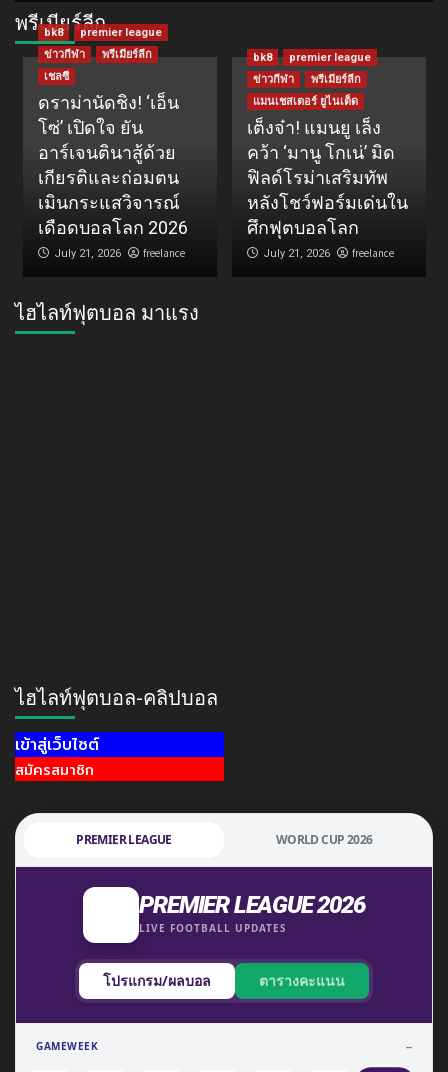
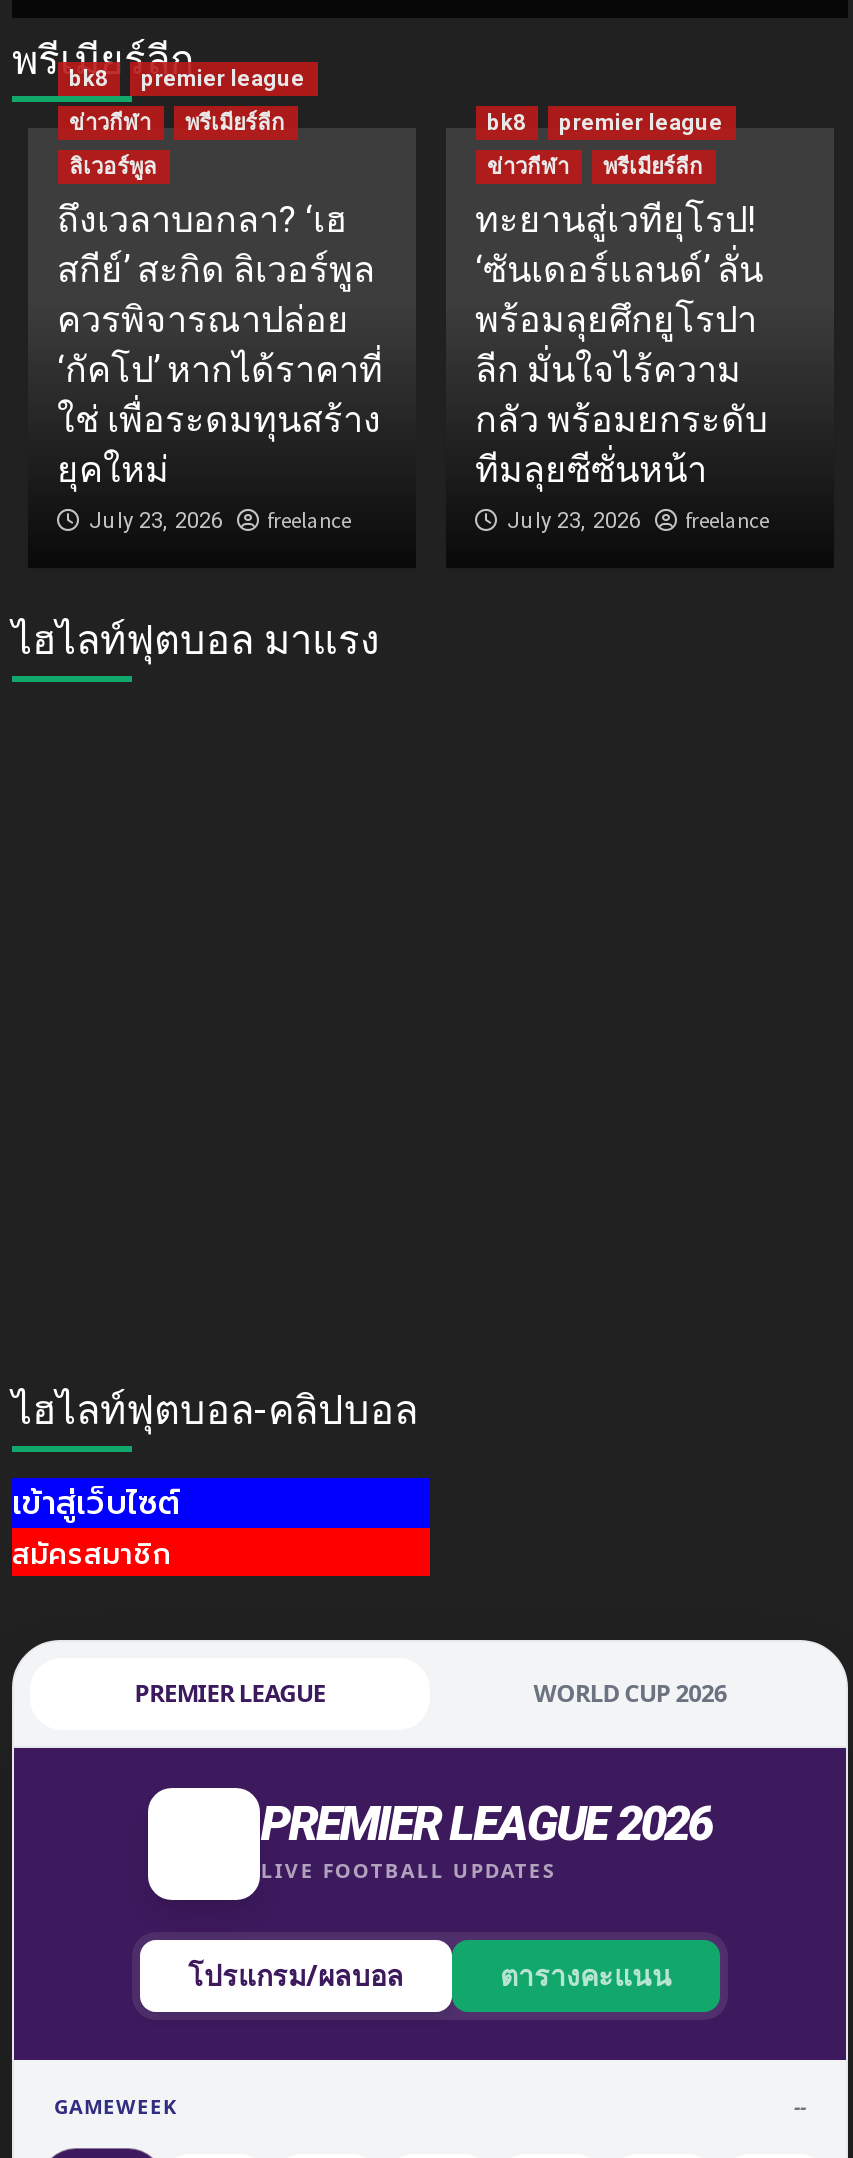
[37,70,187,260] เชลซี | ดราม่านัดชิง! ‘เอ็น | โซ่’ เปิดใจ ยัน | อาร์เจนตินาสู้ด้วย | เกียรติและถ่อมตน | เมินกระแสวิจารณ์ | เดือดบอลโลก 2026 | July 21, 2026 -> [57,153,383,533] ลิเวอร์พูล | ถึงเวลาบอกลา? ‘เฮ | สกีย์’ สะกิด ลิเวอร์พูล | ควรพิจารณาปล่อย | ‘กัคโป’ หากได้ราคาที่ | ใช่ เพื่อระดมทุนสร้าง | ยุคใหม่ | July 23, 2026
[246,95,407,260] แมนเชสเตอร์ ยูไนเต็ด | เต็งจ๋า! แมนยู เล็ง | คว้า ‘มานู โกเน่’ มิด | ฟิลด์โรม่าเสริมทัพ | หลังโชว์ฟอร์มเด่นใน | ศึกฟุตบอลโลก | July 21, 2026 -> [475,197,767,533] ทะยานสู่เวทียุโรป! | ‘ซันเดอร์แลนด์’ ลั่น | พร้อมลุยศึกยูโรปา | ลีก มั่นใจไร้ความ | กลัว พร้อมยกระดับ | ทีมลุยซีซั่นหน้า | July 23, 2026

